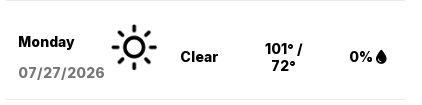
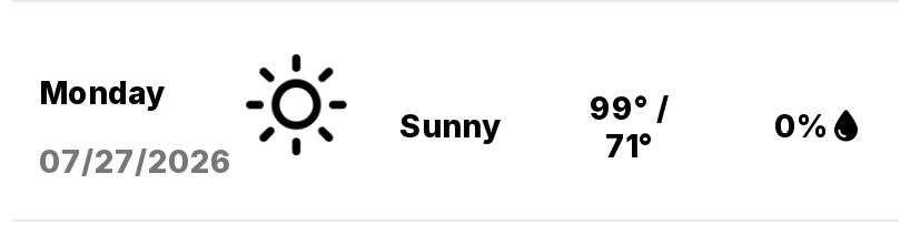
[180,40,303,74] Clear | 101° / | 72° -> [399,90,670,165] Sunny | 99° / | 71°

